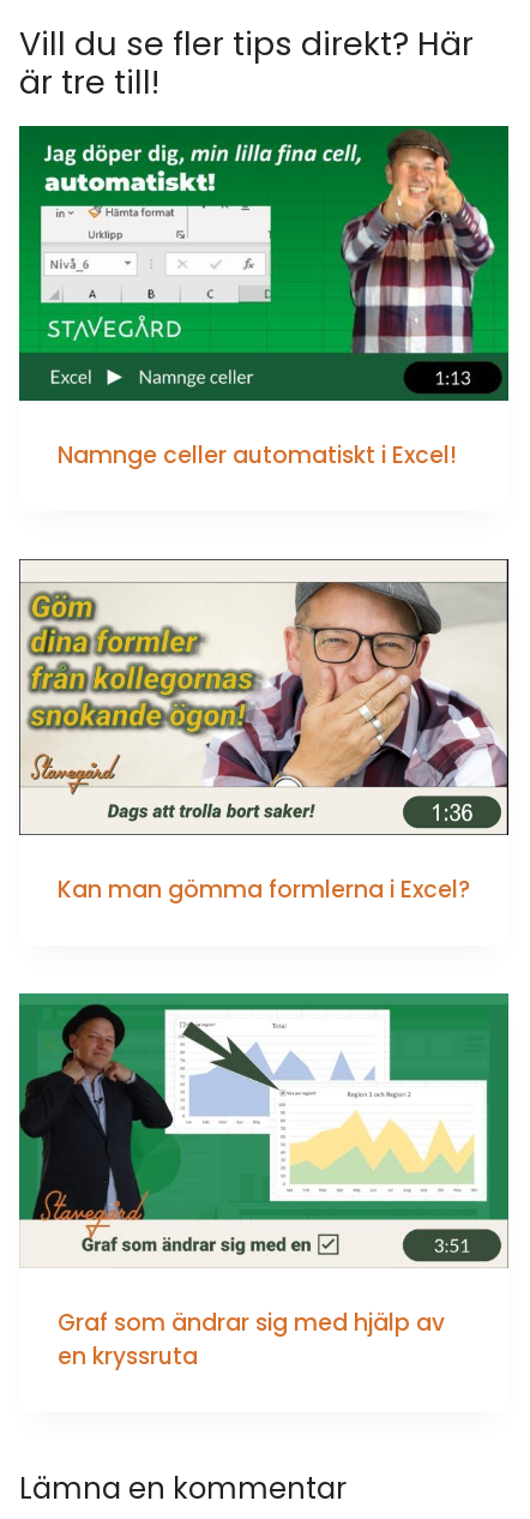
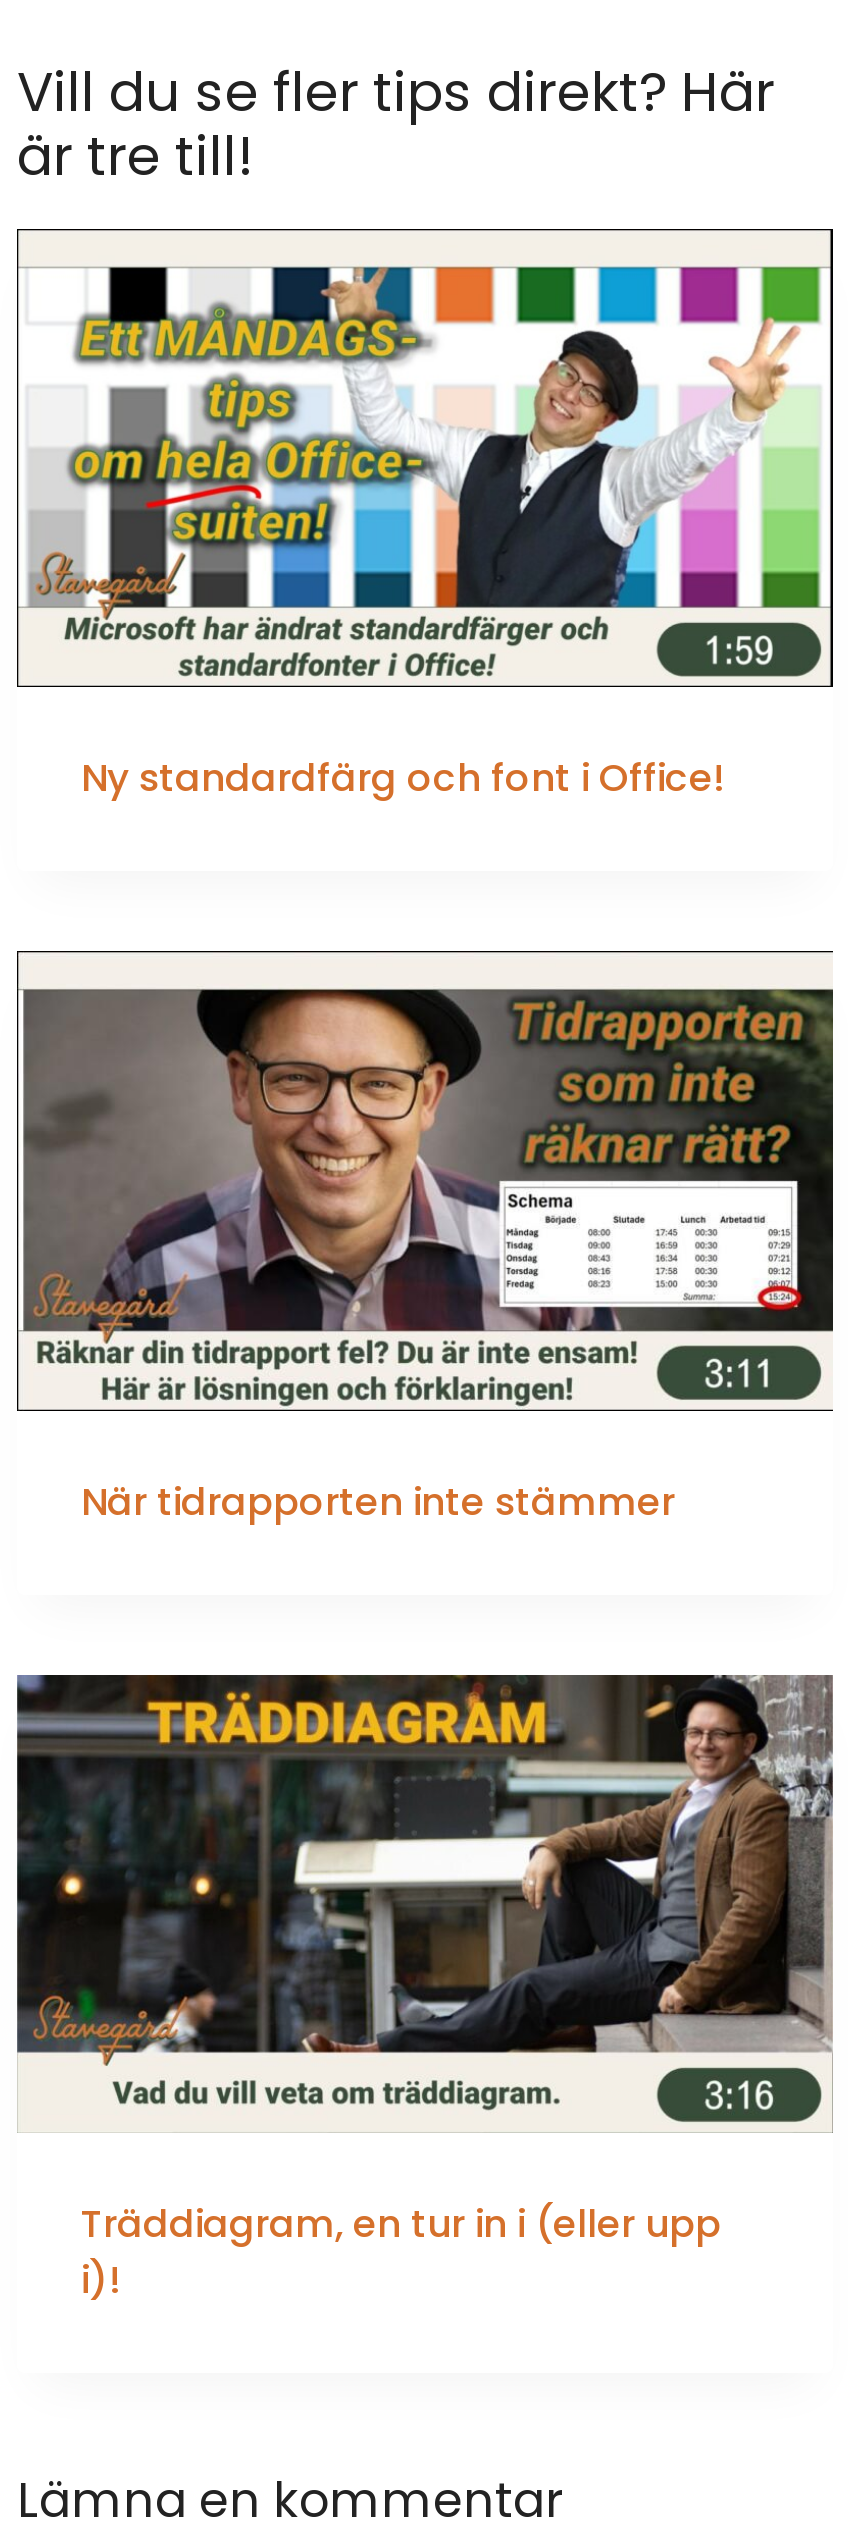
[18,126,510,472] [image] | Namnge celler automatiskt i Excel! -> [15,227,835,805] [image] | Ny standardfärg och font i Office!
[24,559,510,906] [image] | Kan man gömma formlerna i Excel? -> [23,955,833,1528] [image] | När tidrapporten inte stämmer
[19,992,510,1256] [image] -> [17,1673,833,2111] [image]
[58,1307,445,1373] Graf som ändrar sig med hjälp av | en kryssruta -> [81,2197,721,2307] Träddiagram, en tur in i (eller upp | i)!

